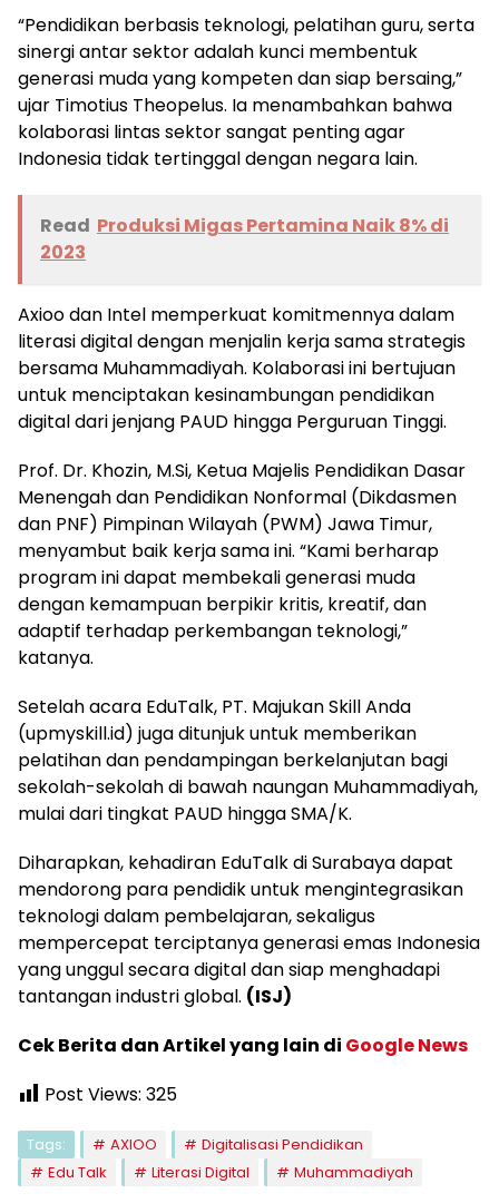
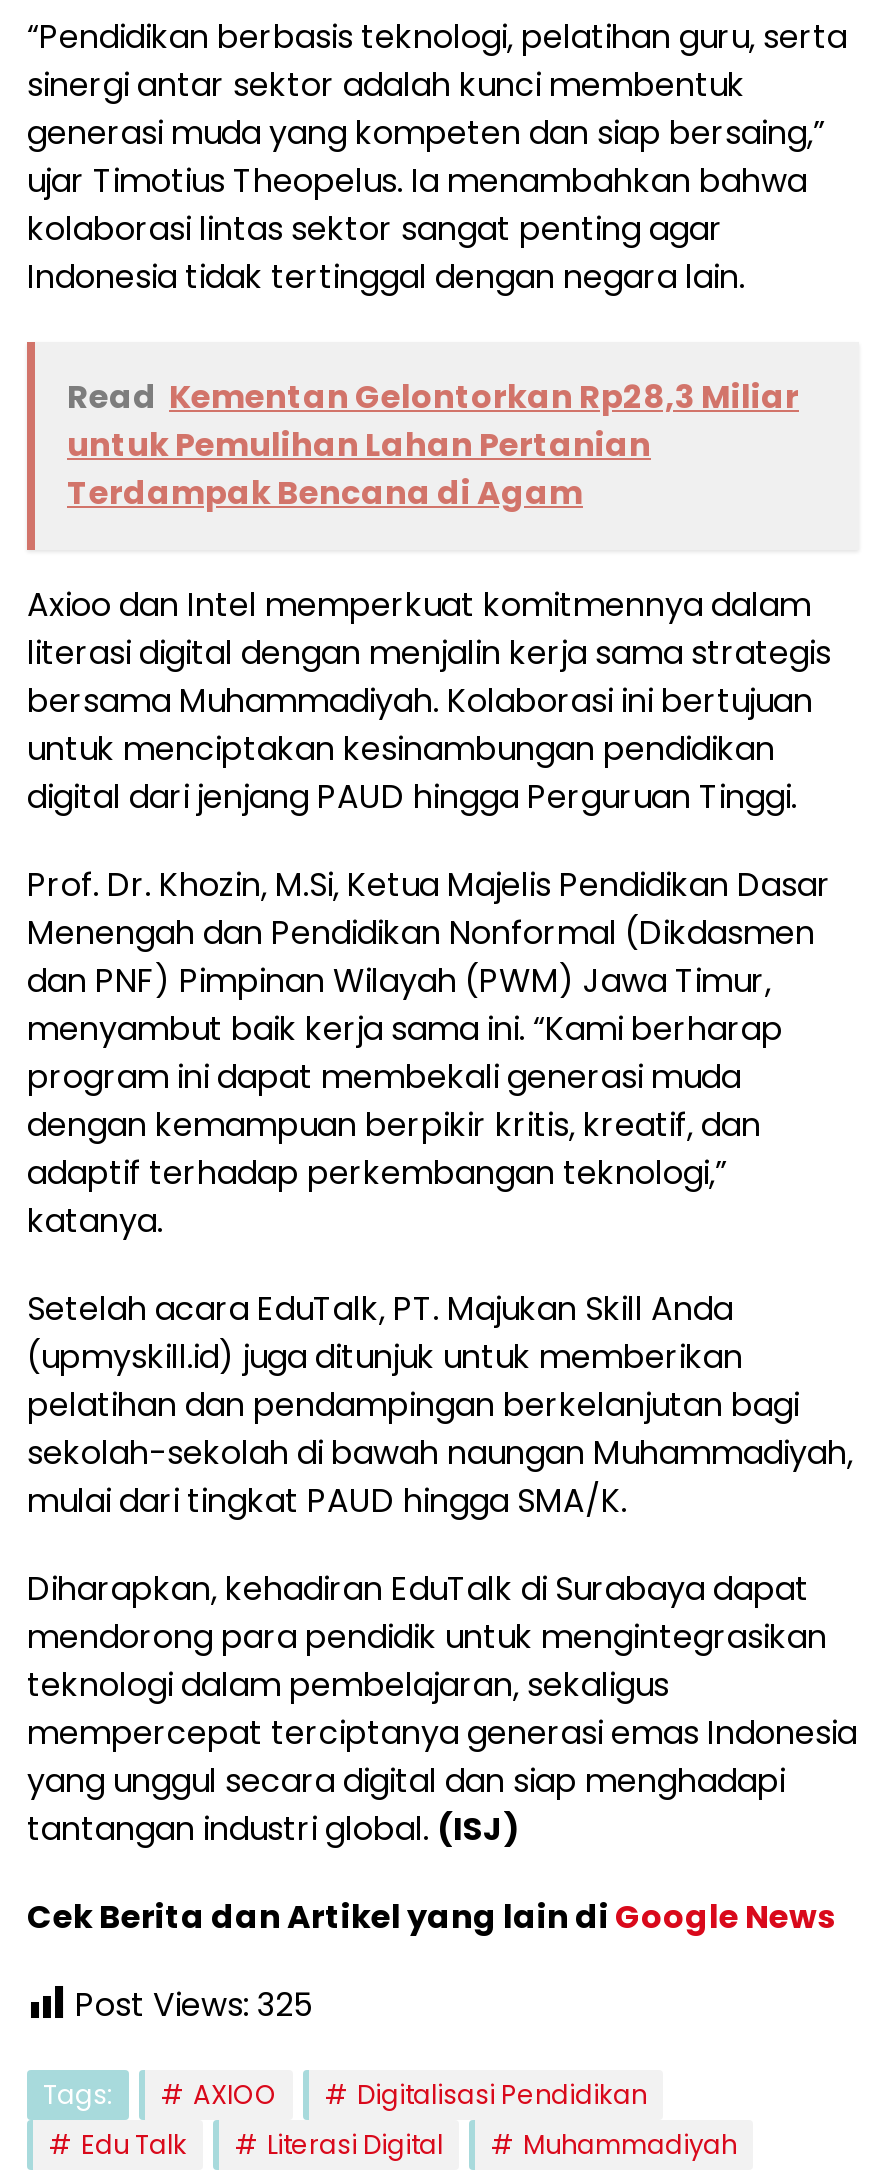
[40,213,449,265] Read Produksi Migas Pertamina Naik 8% di | 2023 -> [67,374,799,516] Read Kementan Gelontorkan Rp28,3 Miliar | untuk Pemulihan Lahan Pertanian | Terdampak Bencana di Agam

